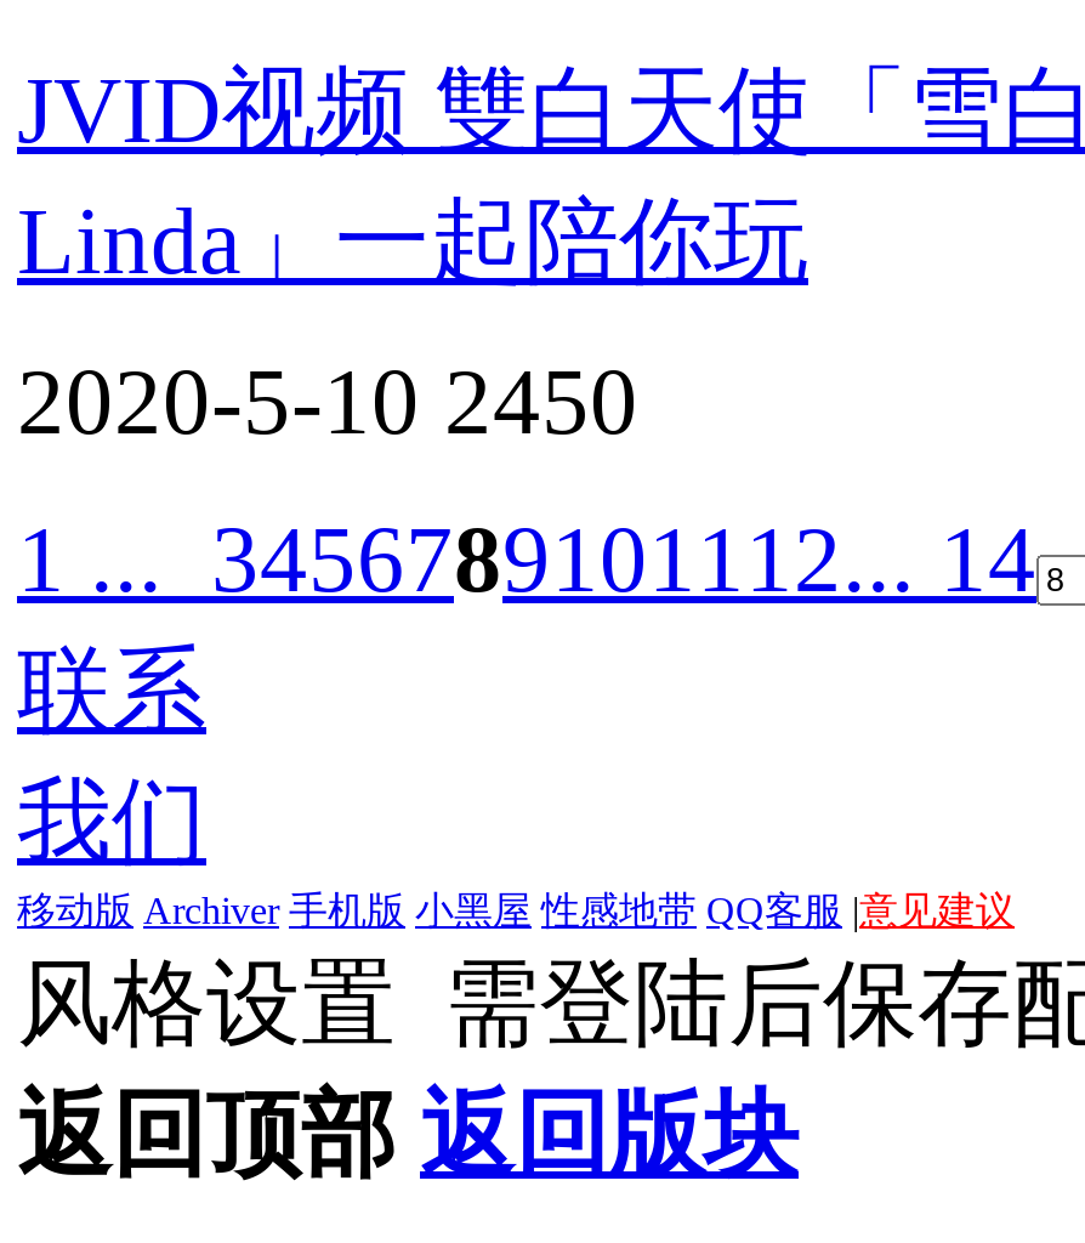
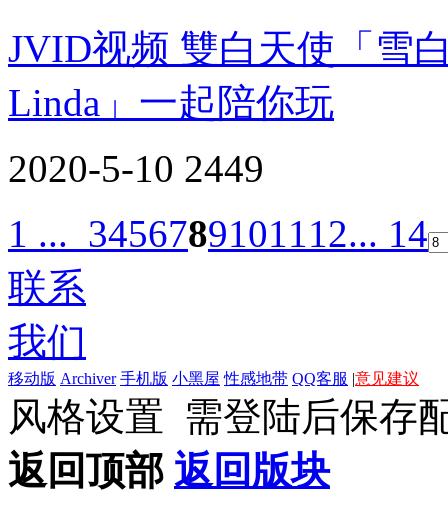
[17,348,638,453] 2020-5-10 2450 -> [8,147,264,190] 2020-5-10 2449

